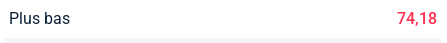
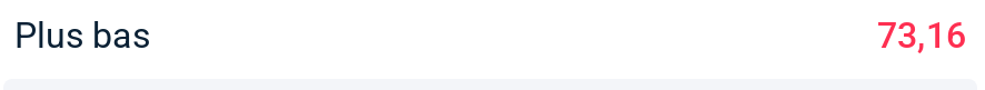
[397,9,437,28] 74,18 -> [877,15,966,57] 73,16

